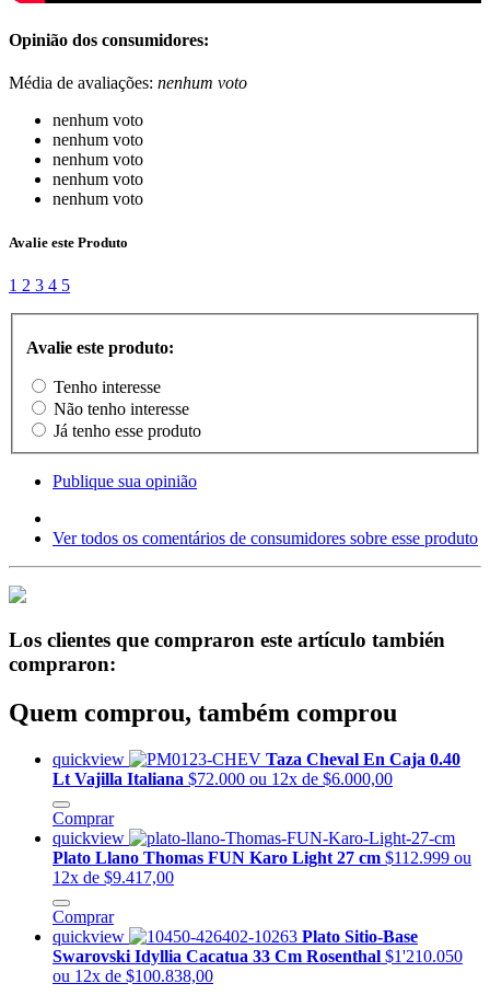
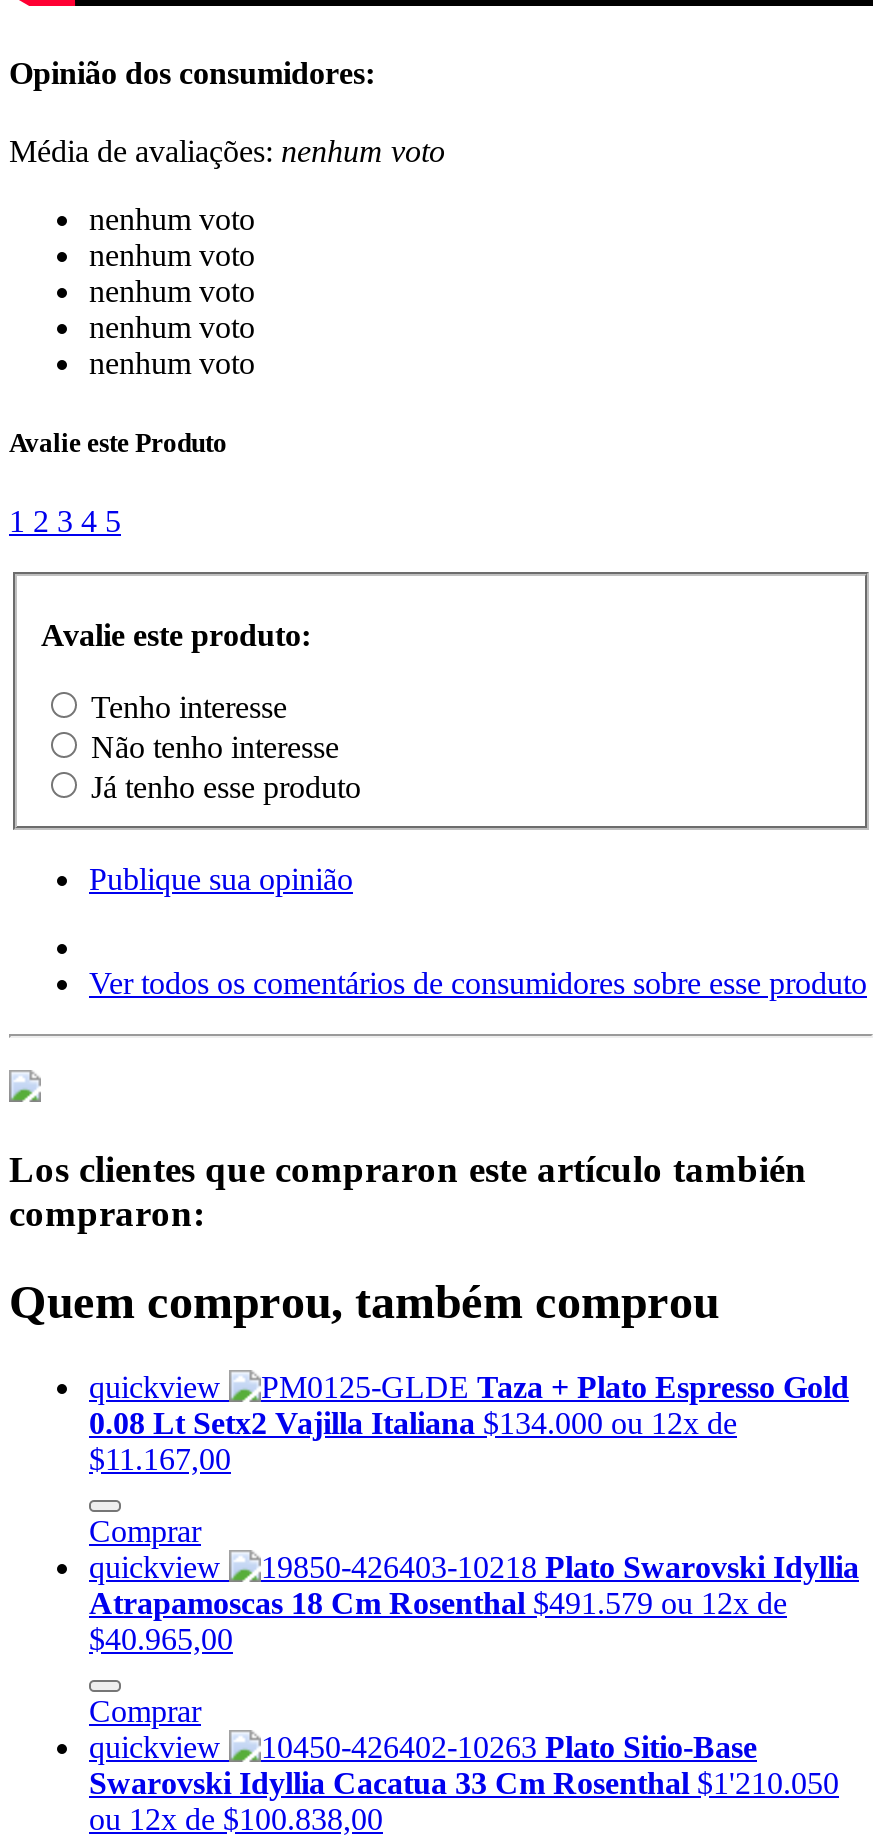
[52,750,460,788] Taza Cheval En Caja 0.40 | Lt Vajilla Italiana $72.000 ou 12x de $6.000,00 -> [89,1370,849,1476] Taza + Plato Espresso Gold | 0.08 Lt Setx2 Vajilla Italiana $134.000 ou 12x de | $11.167,00
[52,848,471,886] Plato Llano Thomas FUN Karo Light 27 cm $112.999 ou | 12x de $9.417,00 -> [89,1550,859,1656] Plato Swarovski Idyllia | Atrapamoscas 18 Cm Rosenthal $491.579 ou 12x de | $40.965,00

